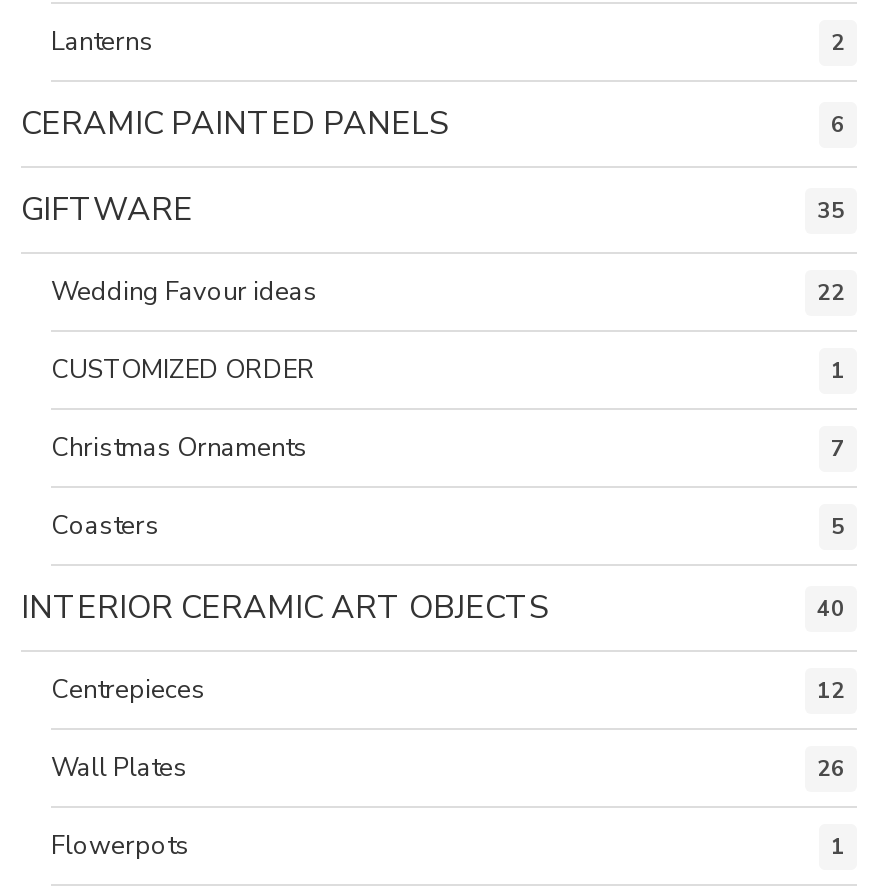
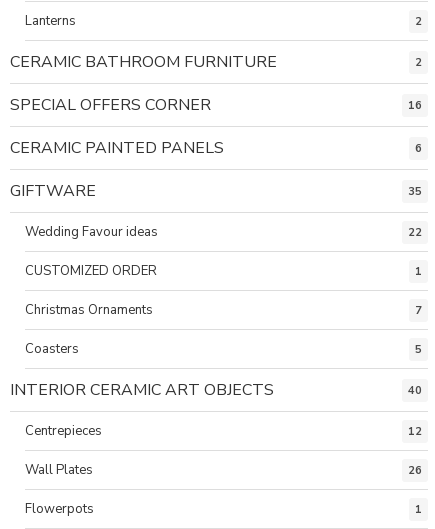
none -> [10,51,422,116] CERAMIC BATHROOM FURNITURE | 2 | SPECIAL OFFERS CORNER | 16

